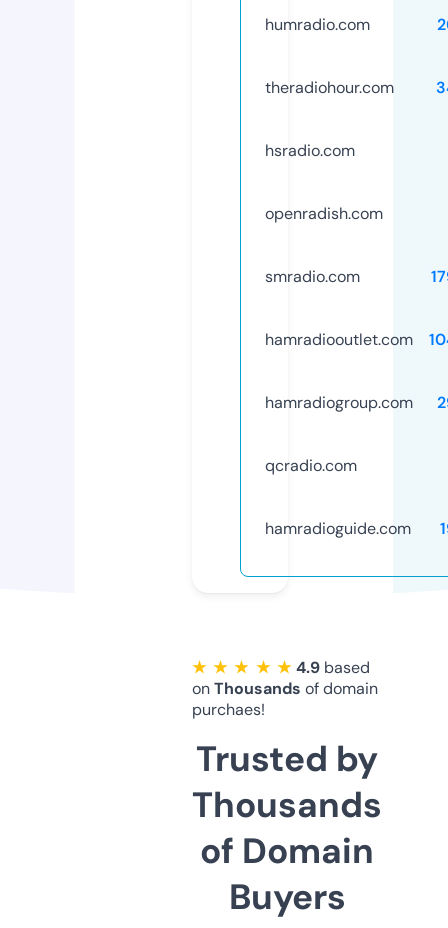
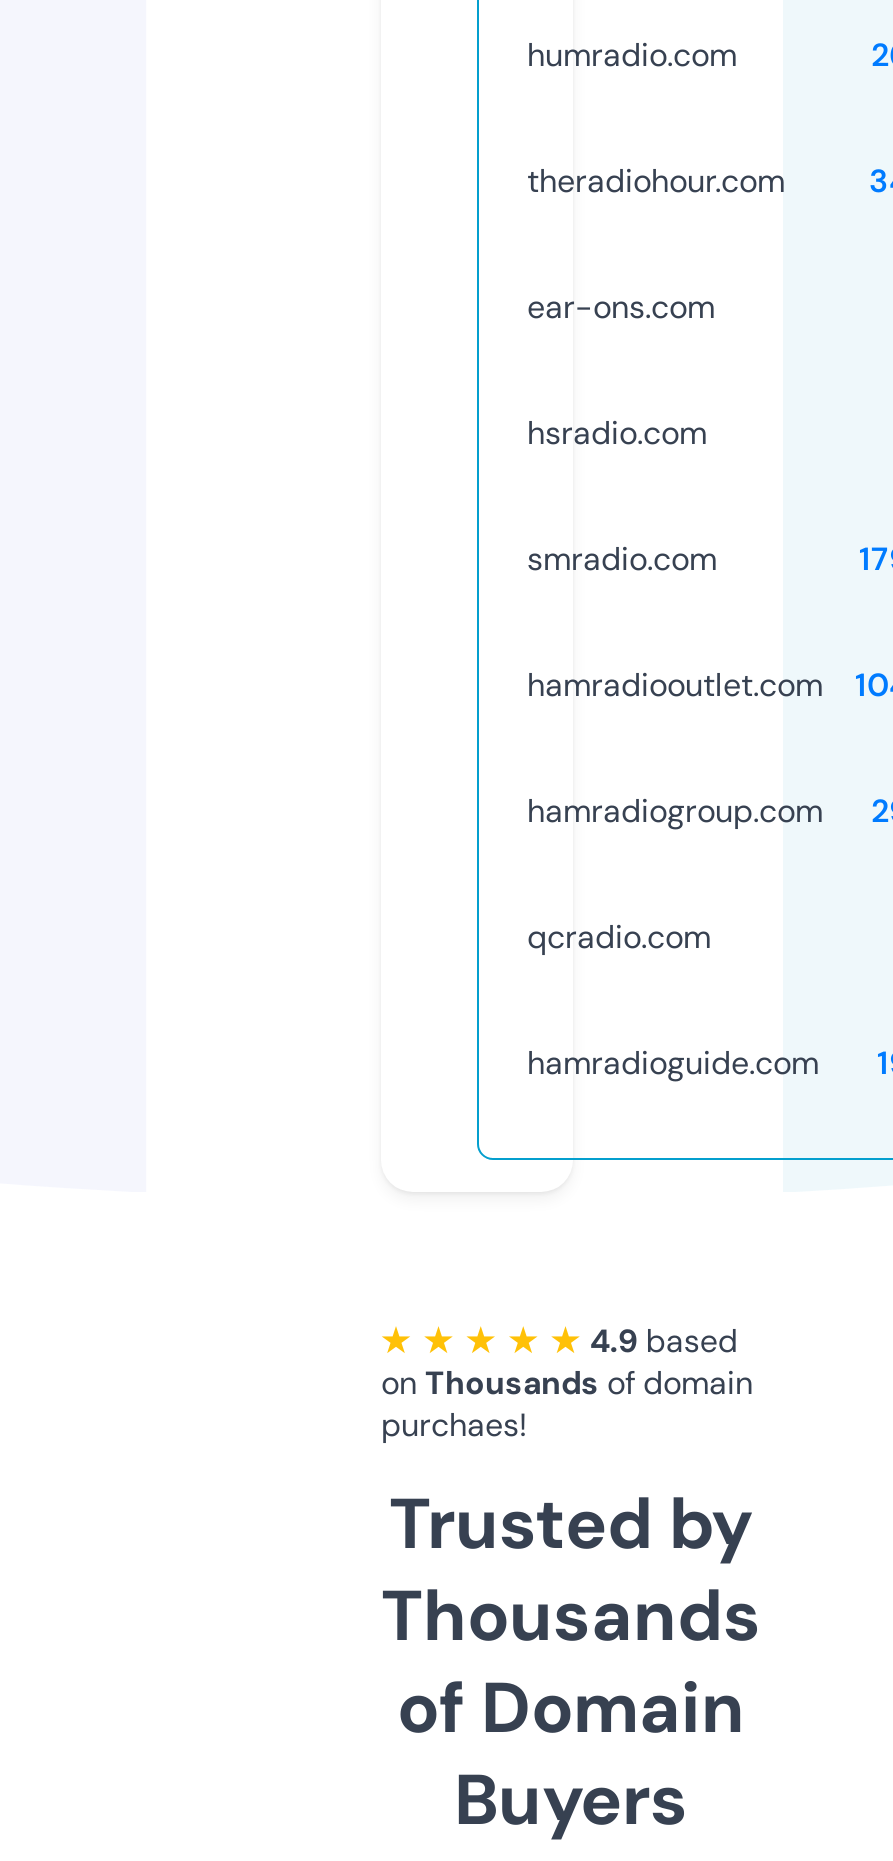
none -> [527,286,715,328] ear-ons.com
moved [265,140,355,161] -> [527,412,707,454]: hsradio.com
[265,203,383,224] openradish.com -> none

